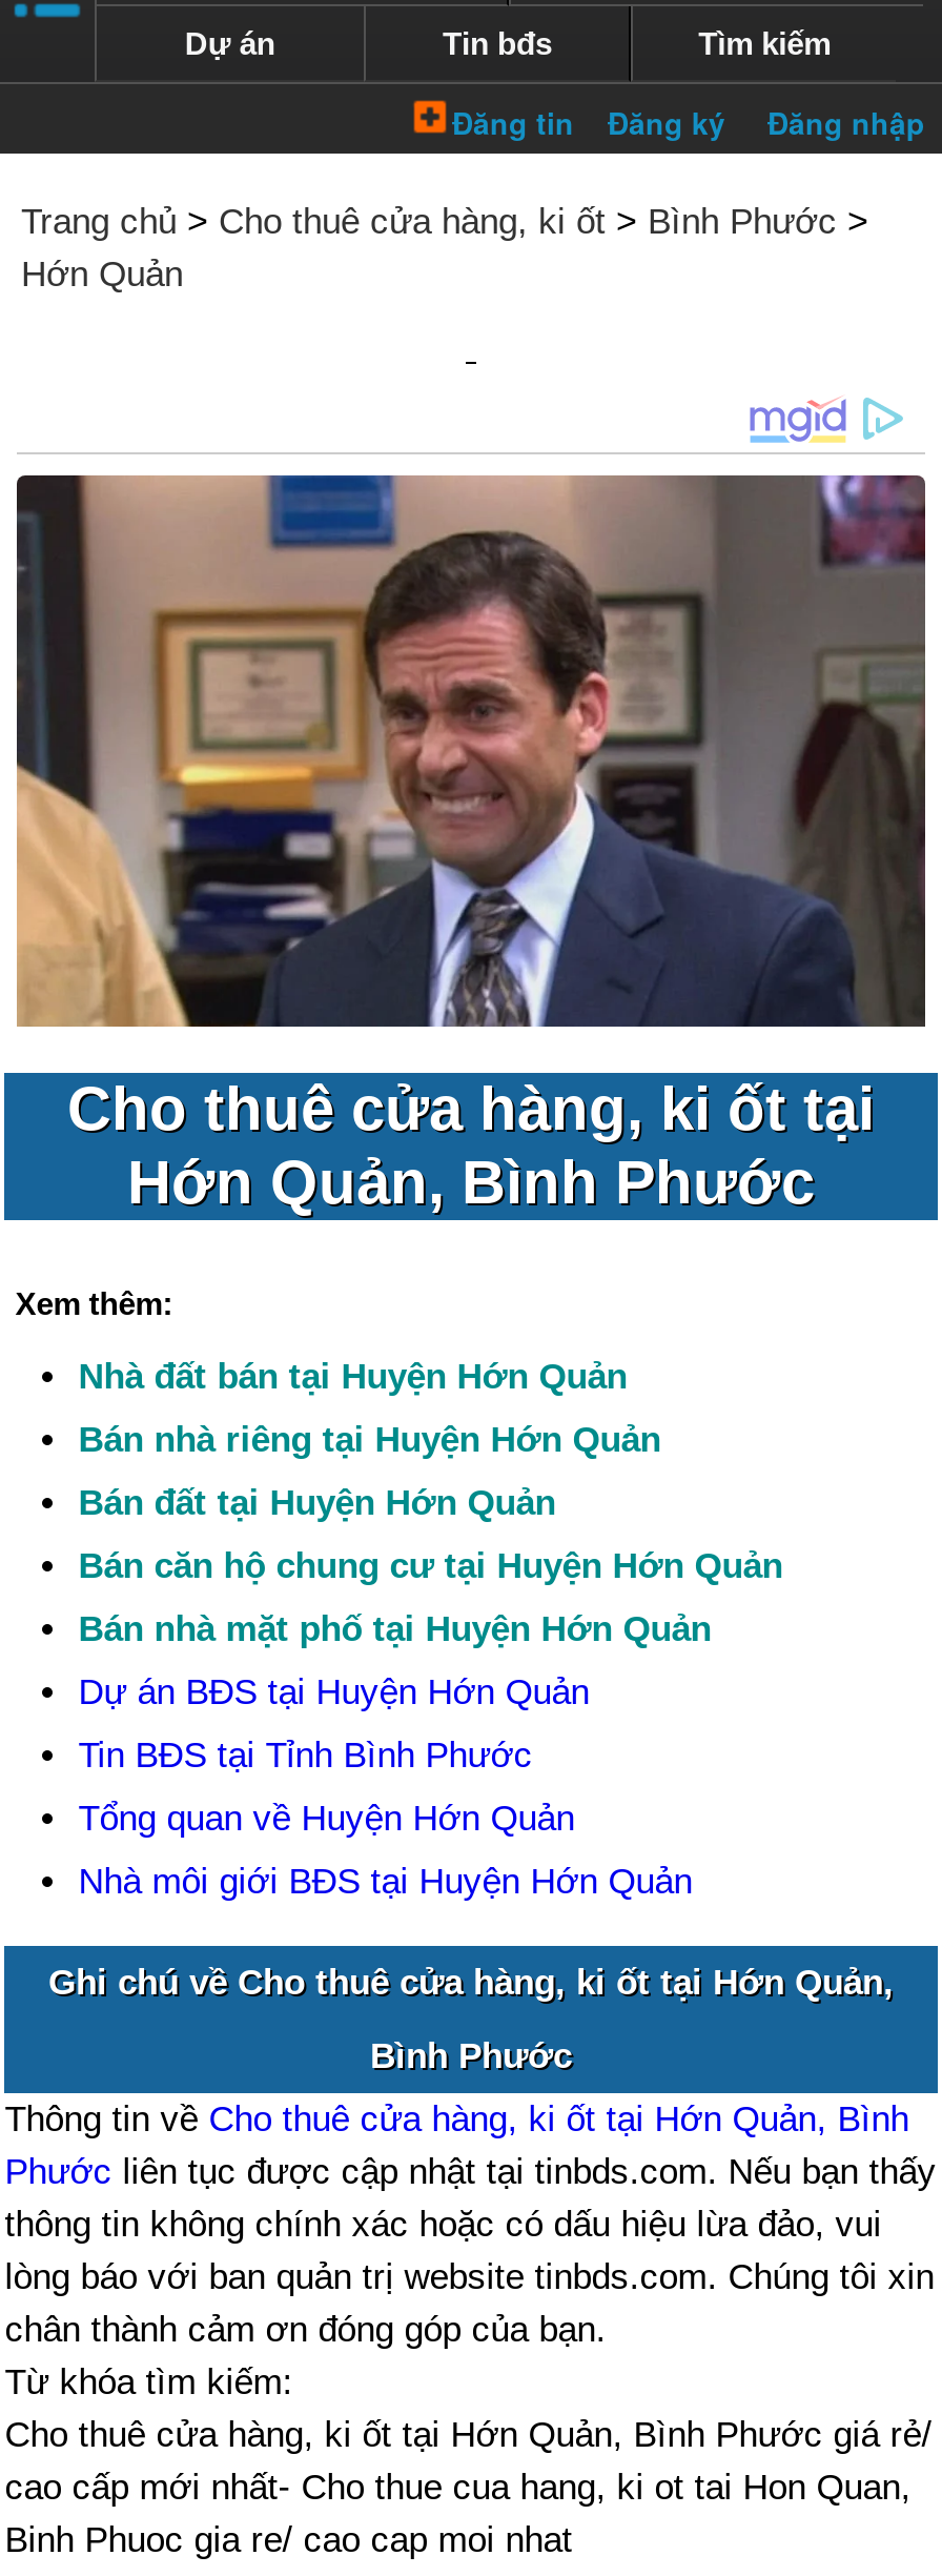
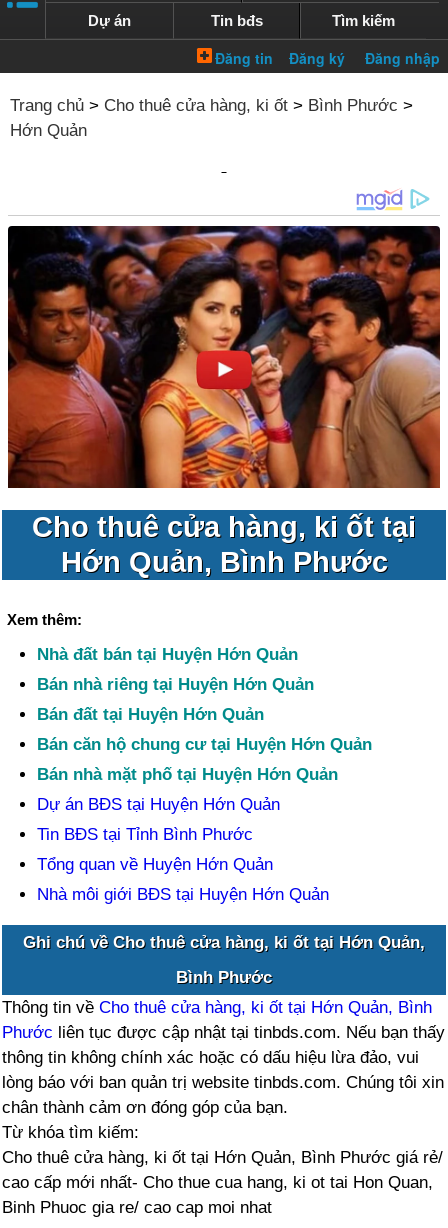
[15,473,927,1029] [image] -> [8,225,441,489] [image]

